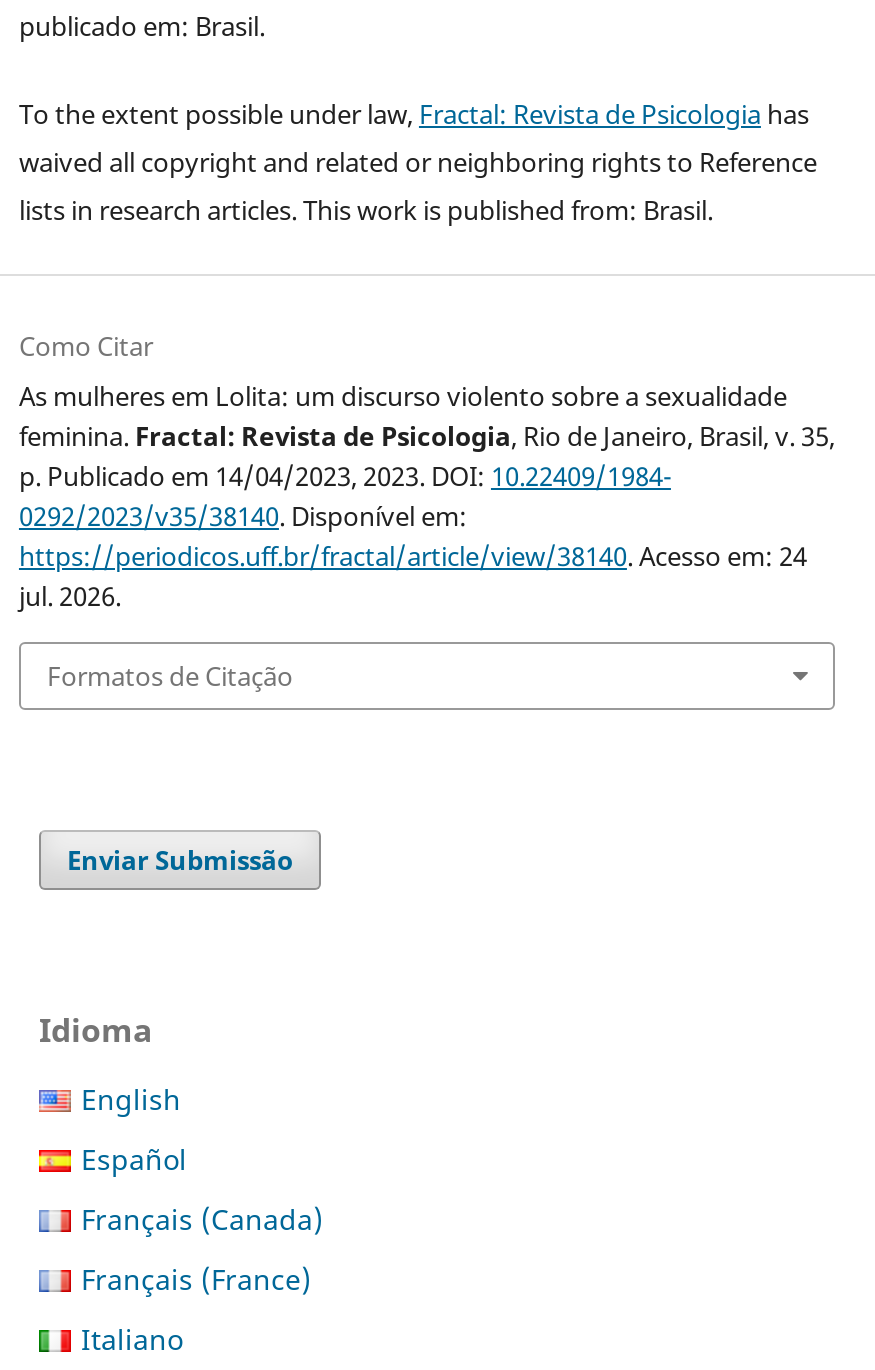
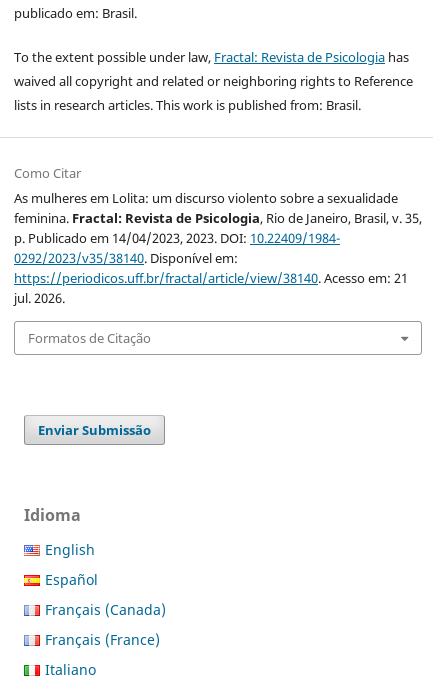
[19,537,807,573] https://periodicos.uff.br/fractal/article/view/38140. Acesso em: 24 -> [14,269,408,287] https://periodicos.uff.br/fractal/article/view/38140. Acesso em: 21

